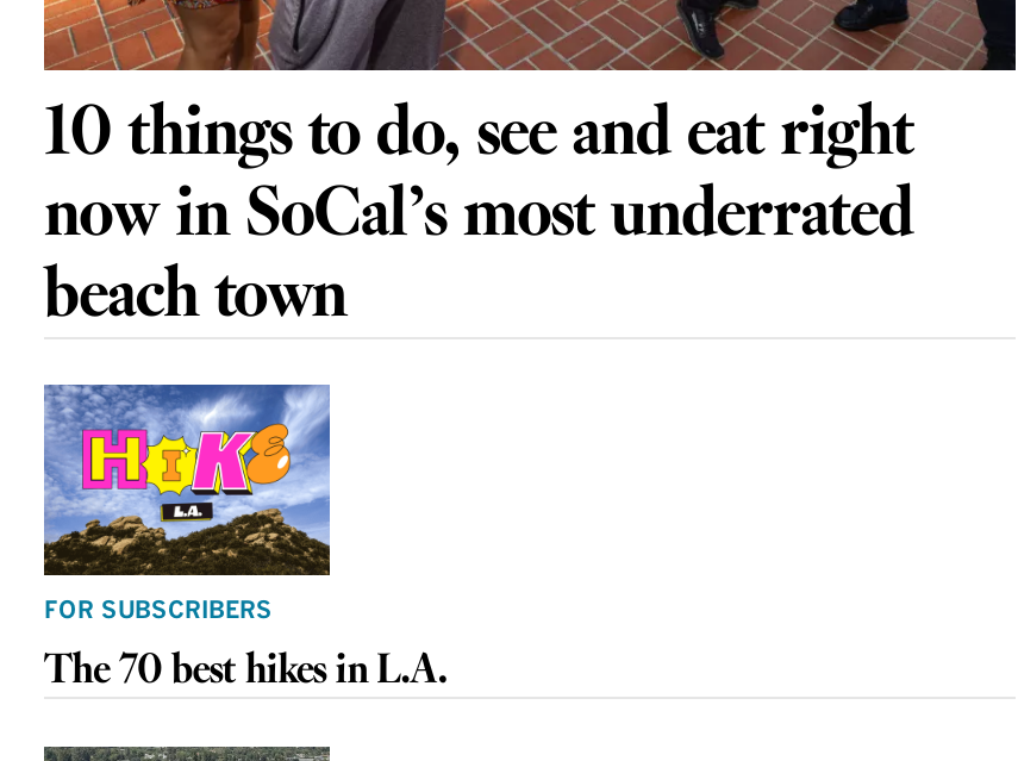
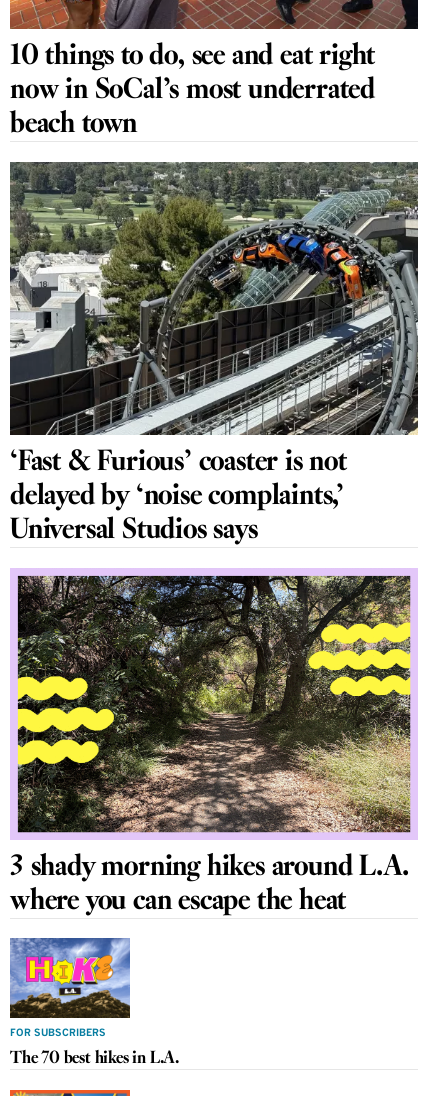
none -> [9,161,419,551] [image] | ‘Fast & Furious’ coaster is not | delayed by ‘noise complaints,’ | Universal Studios says
none -> [10,558,418,922] [image] | 3 shady morning hikes around L.A. | where you can escape the heat

